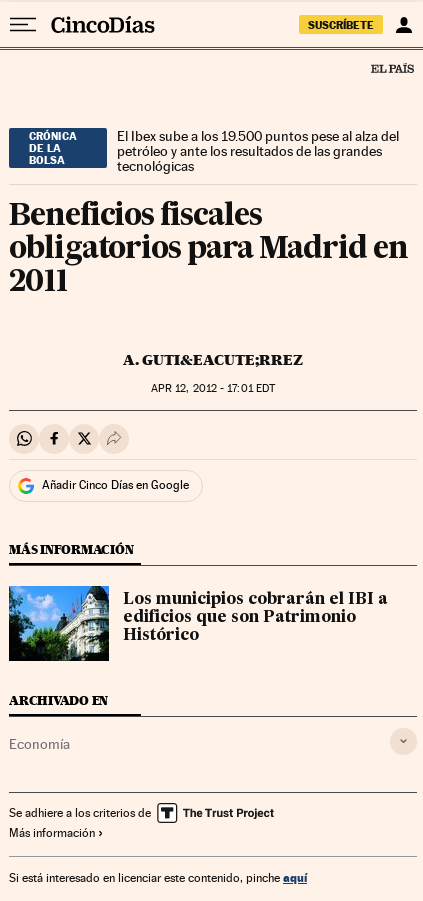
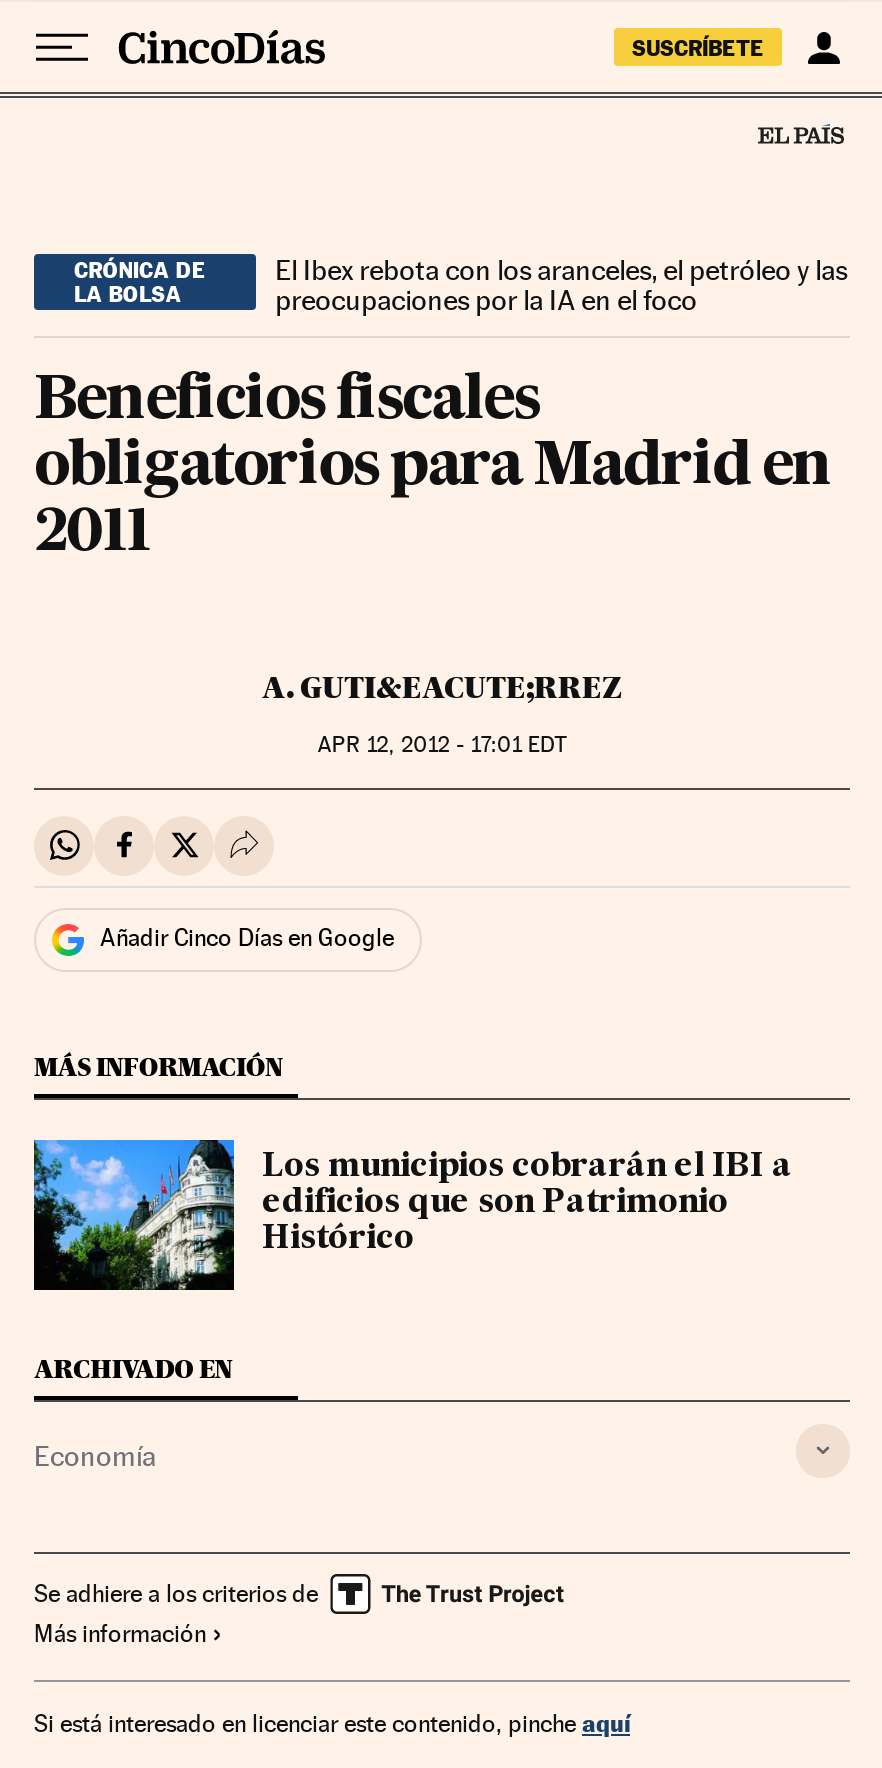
[117,128,399,174] El Ibex sube a los 19.500 puntos pese al alza del | petróleo y ante los resultados de las grandes | tecnológicas -> [275,253,847,315] El Ibex rebota con los aranceles, el petróleo y las | preocupaciones por la IA en el foco

